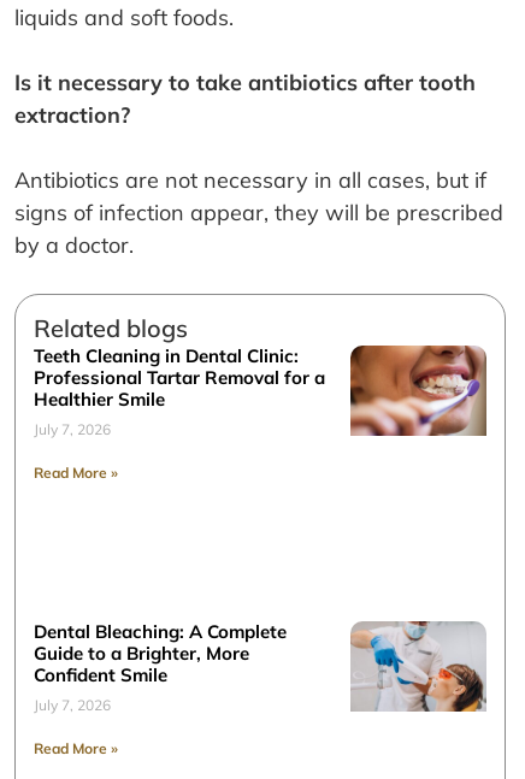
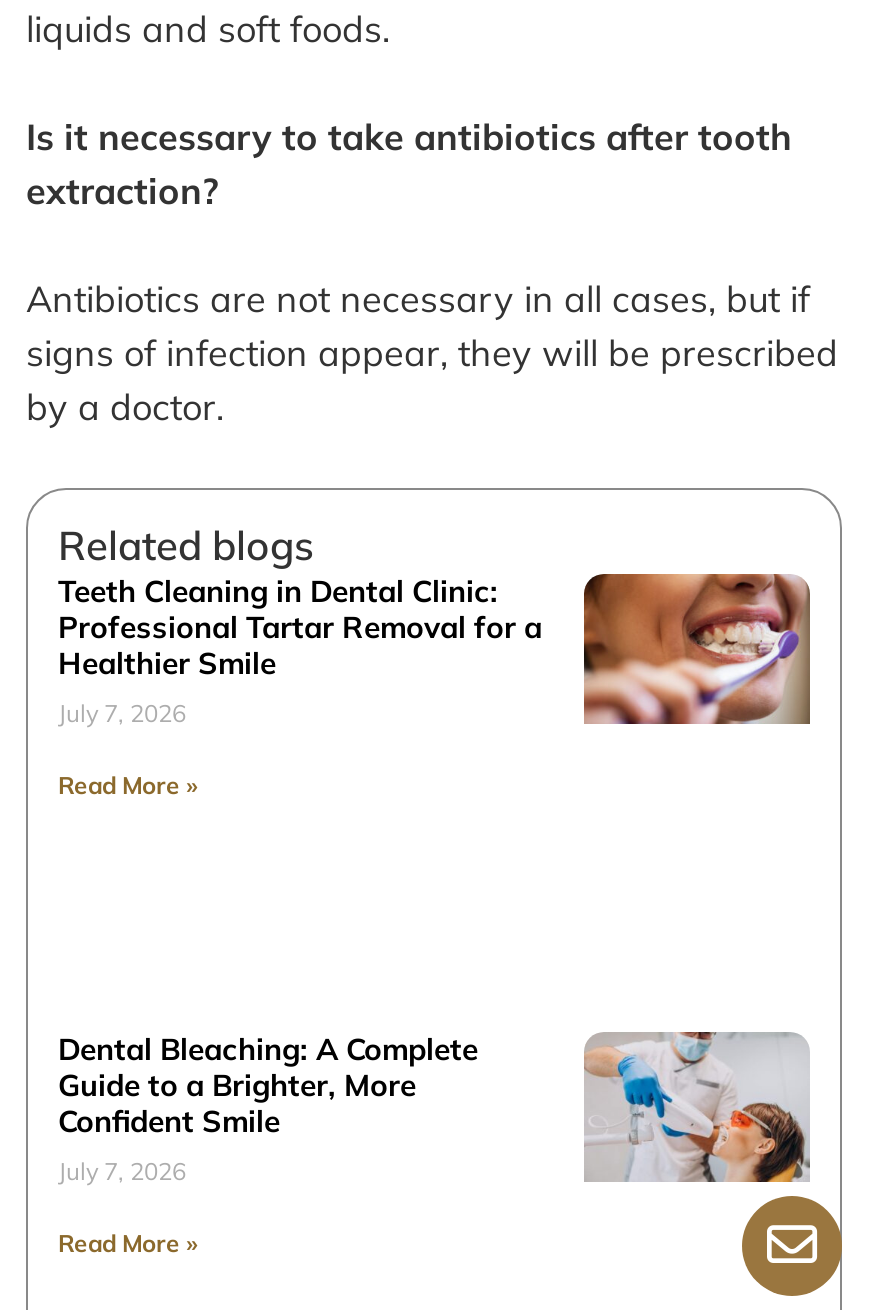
none -> [740,1194,842,1298] [image]

